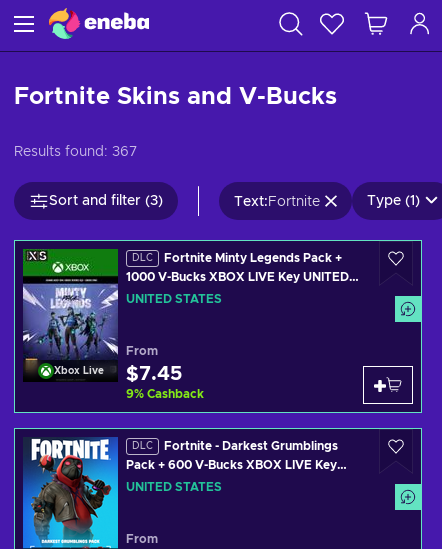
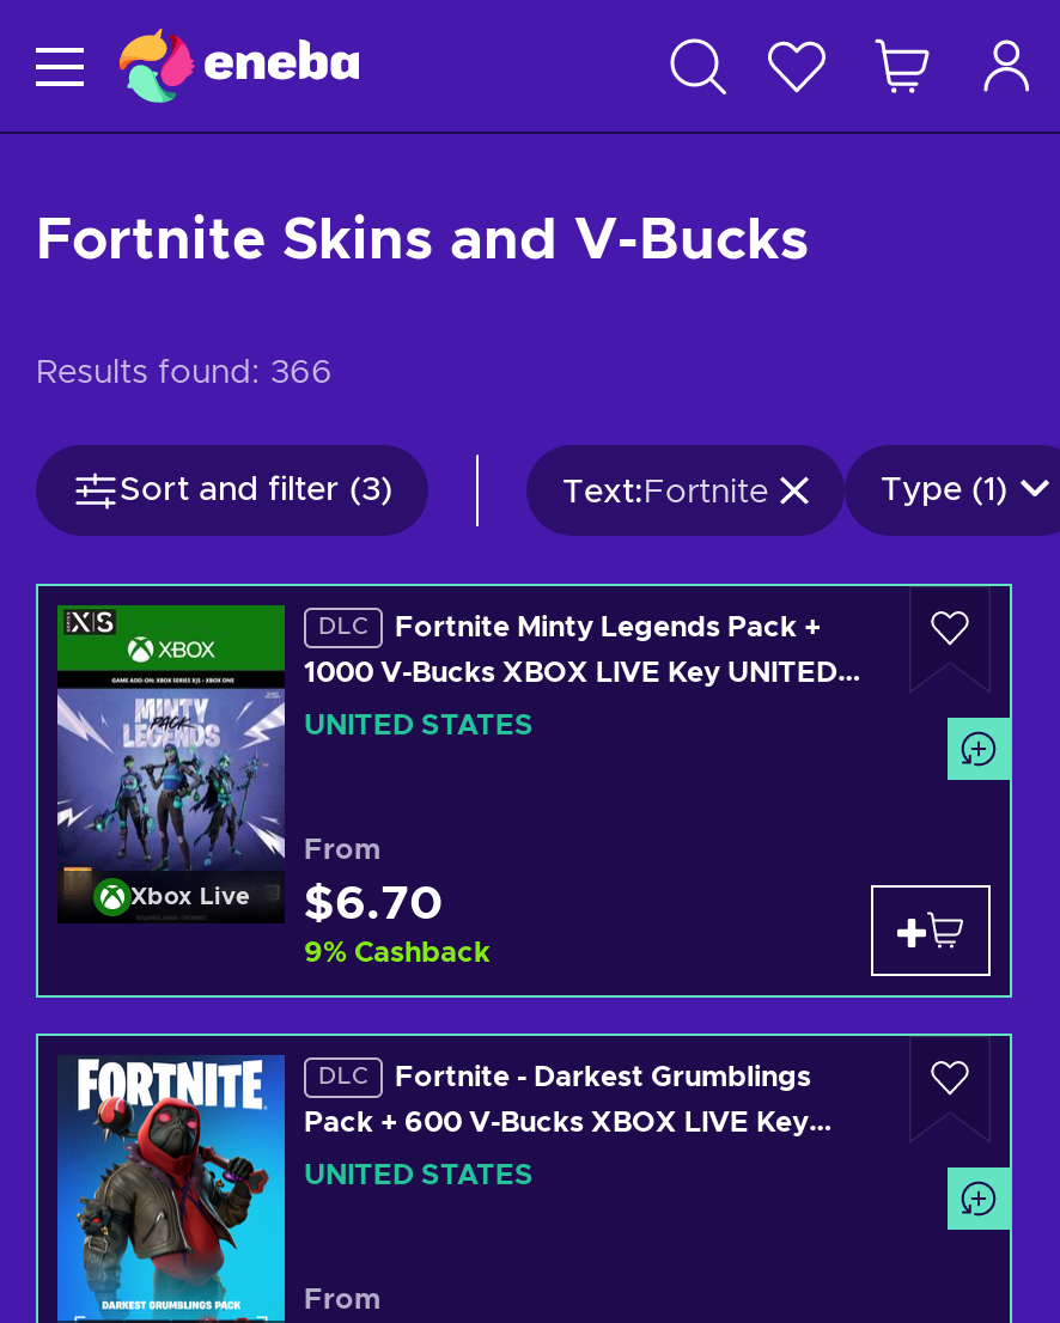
[14,145,137,159] Results found: 367 -> [36,356,333,390] Results found: 366
[126,364,182,384] $7.45 -> [304,880,443,928] $6.70

